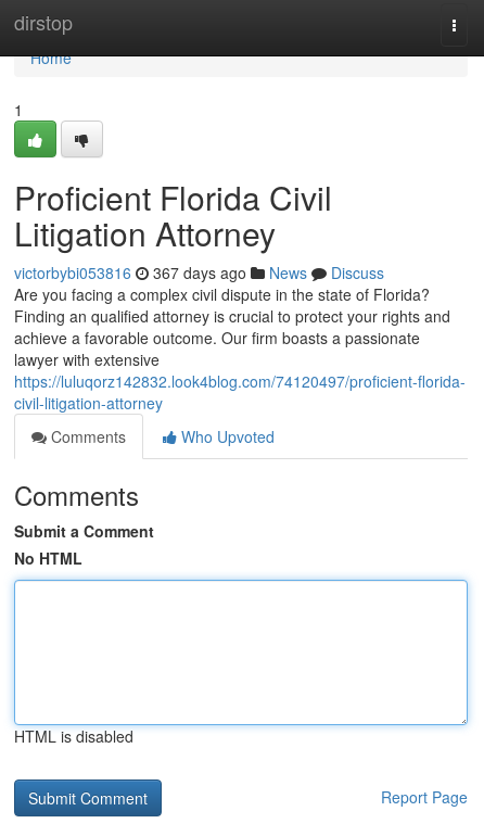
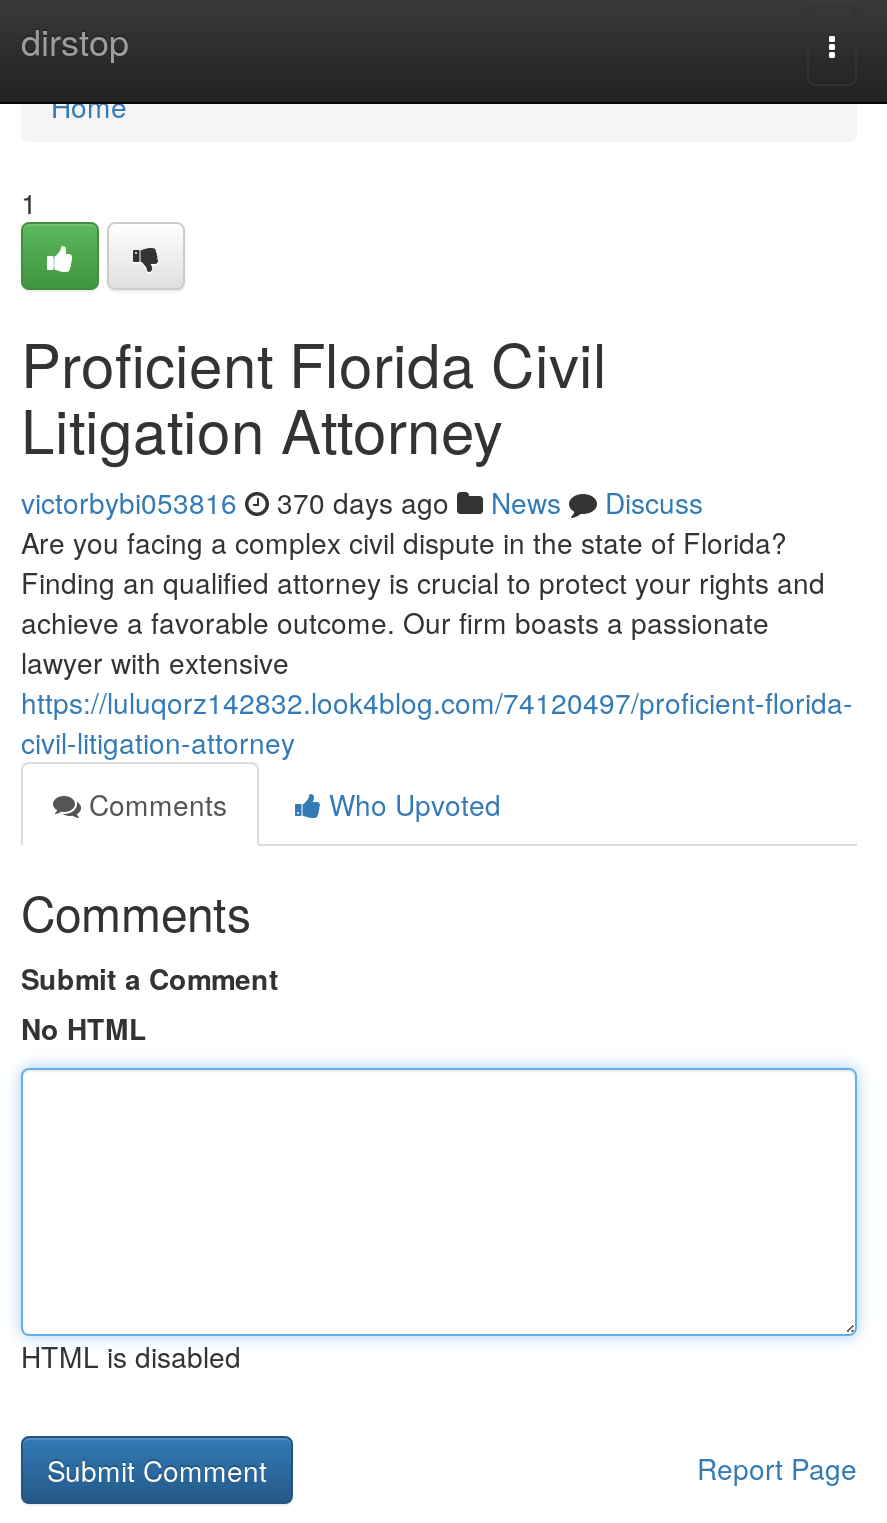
[14,262,384,283] victorbybi053816 367 days ago News Discuss -> [21,482,703,522] victorbybi053816 370 days ago News Discuss

